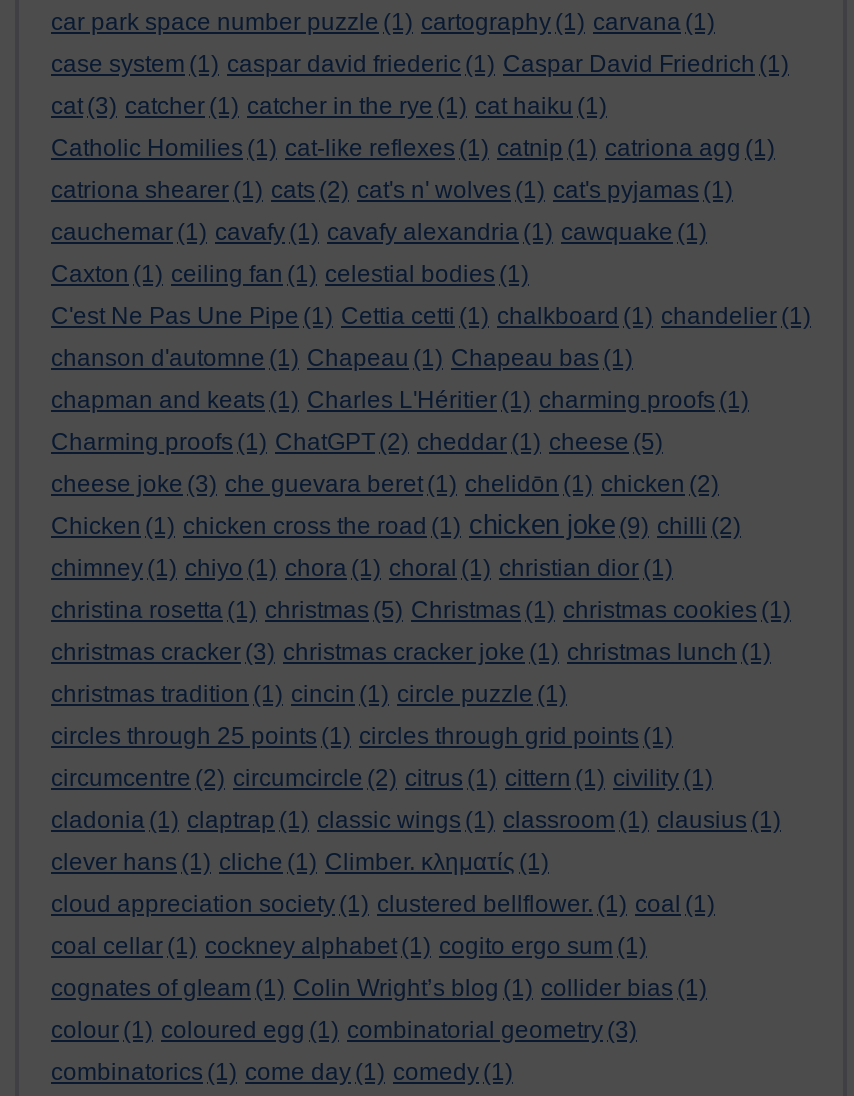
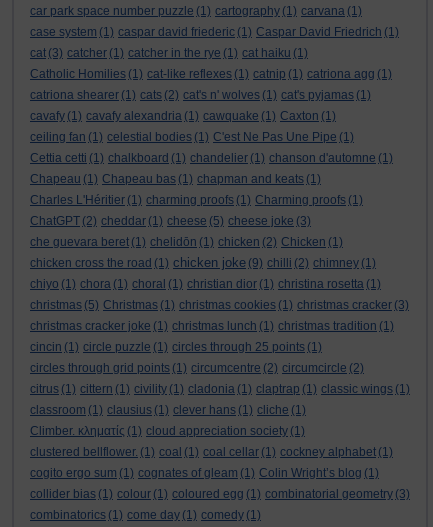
[51,219,811,1045] cauchemar (1) cavafy (1) cavafy alexandria (1) cawquake (1) | Caxton (1) ceiling fan (1) celestial bodies (1) | C'est Ne Pas Une Pipe (1) Cettia cetti (1) chalkboard (1) chandelier (1) | chanson d'automne (1) Chapeau (1) Chapeau bas (1) | chapman and keats (1) Charles L'Héritier (1) charming proofs (1) | Charming proofs (1) ChatGPT (2) cheddar (1) cheese (5) | cheese joke (3) che guevara beret (1) chelidōn (1) chicken (2) | Chicken (1) chicken cross the road (1) chicken joke (9) chilli (2) | chimney (1) chiyo (1) chora (1) choral (1) christian dior (1) | christina rosetta (1) christmas (5) Christmas (1) christmas cookies (1) | christmas cracker (3) christmas cracker joke (1) christmas lunch (1) | christmas tradition (1) cincin (1) circle puzzle (1) | circles through 25 points (1) circles through grid points (1) | circumcentre (2) circumcircle (2) citrus (1) cittern (1) civility (1) | cladonia (1) claptrap (1) classic wings (1) classroom (1) clausius (1) | clever hans (1) cliche (1) Climber. κληματίς (1) | cloud appreciation society (1) clustered bellflower. (1) coal (1) | coal cellar (1) cockney alphabet (1) cogito ergo sum (1) | cognates of gleam (1) Colin Wright’s blog (1) collider bias (1) | colour (1) coloured egg (1) combinatorial geometry (3) -> [30,109,410,501] cavafy (1) cavafy alexandria (1) cawquake (1) Caxton (1) | ceiling fan (1) celestial bodies (1) C'est Ne Pas Une Pipe (1) | Cettia cetti (1) chalkboard (1) chandelier (1) chanson d'automne (1) | Chapeau (1) Chapeau bas (1) chapman and keats (1) | Charles L'Héritier (1) charming proofs (1) Charming proofs (1) | ChatGPT (2) cheddar (1) cheese (5) cheese joke (3) | che guevara beret (1) chelidōn (1) chicken (2) Chicken (1) | chicken cross the road (1) chicken joke (9) chilli (2) chimney (1) | chiyo (1) chora (1) choral (1) christian dior (1) christina rosetta (1) | christmas (5) Christmas (1) christmas cookies (1) christmas cracker (3) | christmas cracker joke (1) christmas lunch (1) christmas tradition (1) | cincin (1) circle puzzle (1) circles through 25 points (1) | circles through grid points (1) circumcentre (2) circumcircle (2) | citrus (1) cittern (1) civility (1) cladonia (1) claptrap (1) classic wings (1) | classroom (1) clausius (1) clever hans (1) cliche (1) | Climber. κληματίς (1) cloud appreciation society (1) | clustered bellflower. (1) coal (1) coal cellar (1) cockney alphabet (1) | cogito ergo sum (1) cognates of gleam (1) Colin Wright’s blog (1) | collider bias (1) colour (1) coloured egg (1) combinatorial geometry (3)

